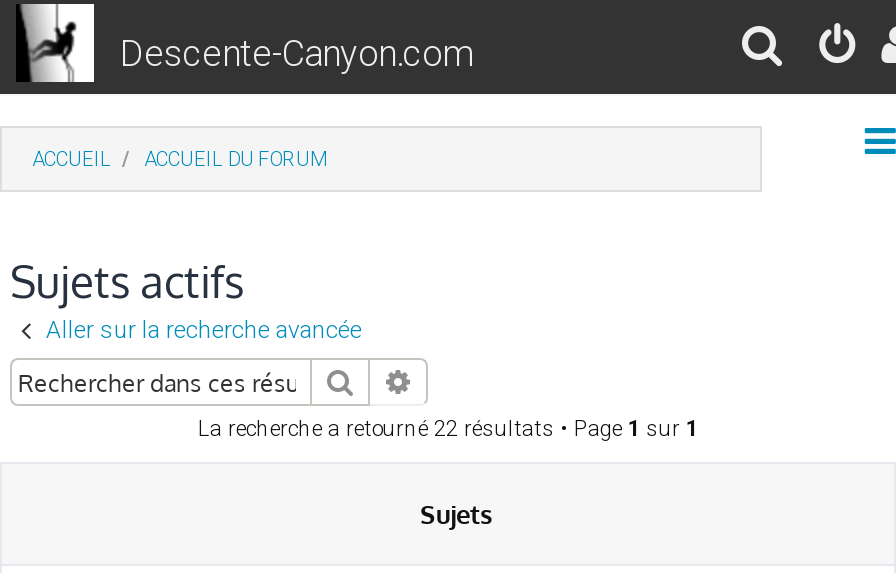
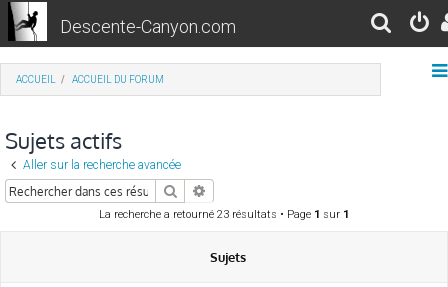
[198,417,698,443] La recherche a retourné 22 résultats • Page 1 sur 1 -> [99,208,349,221] La recherche a retourné 23 résultats • Page 1 sur 1

